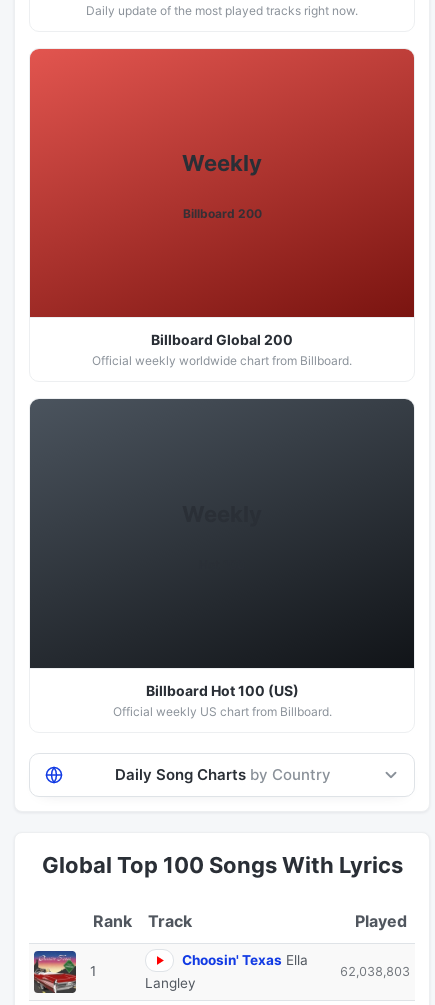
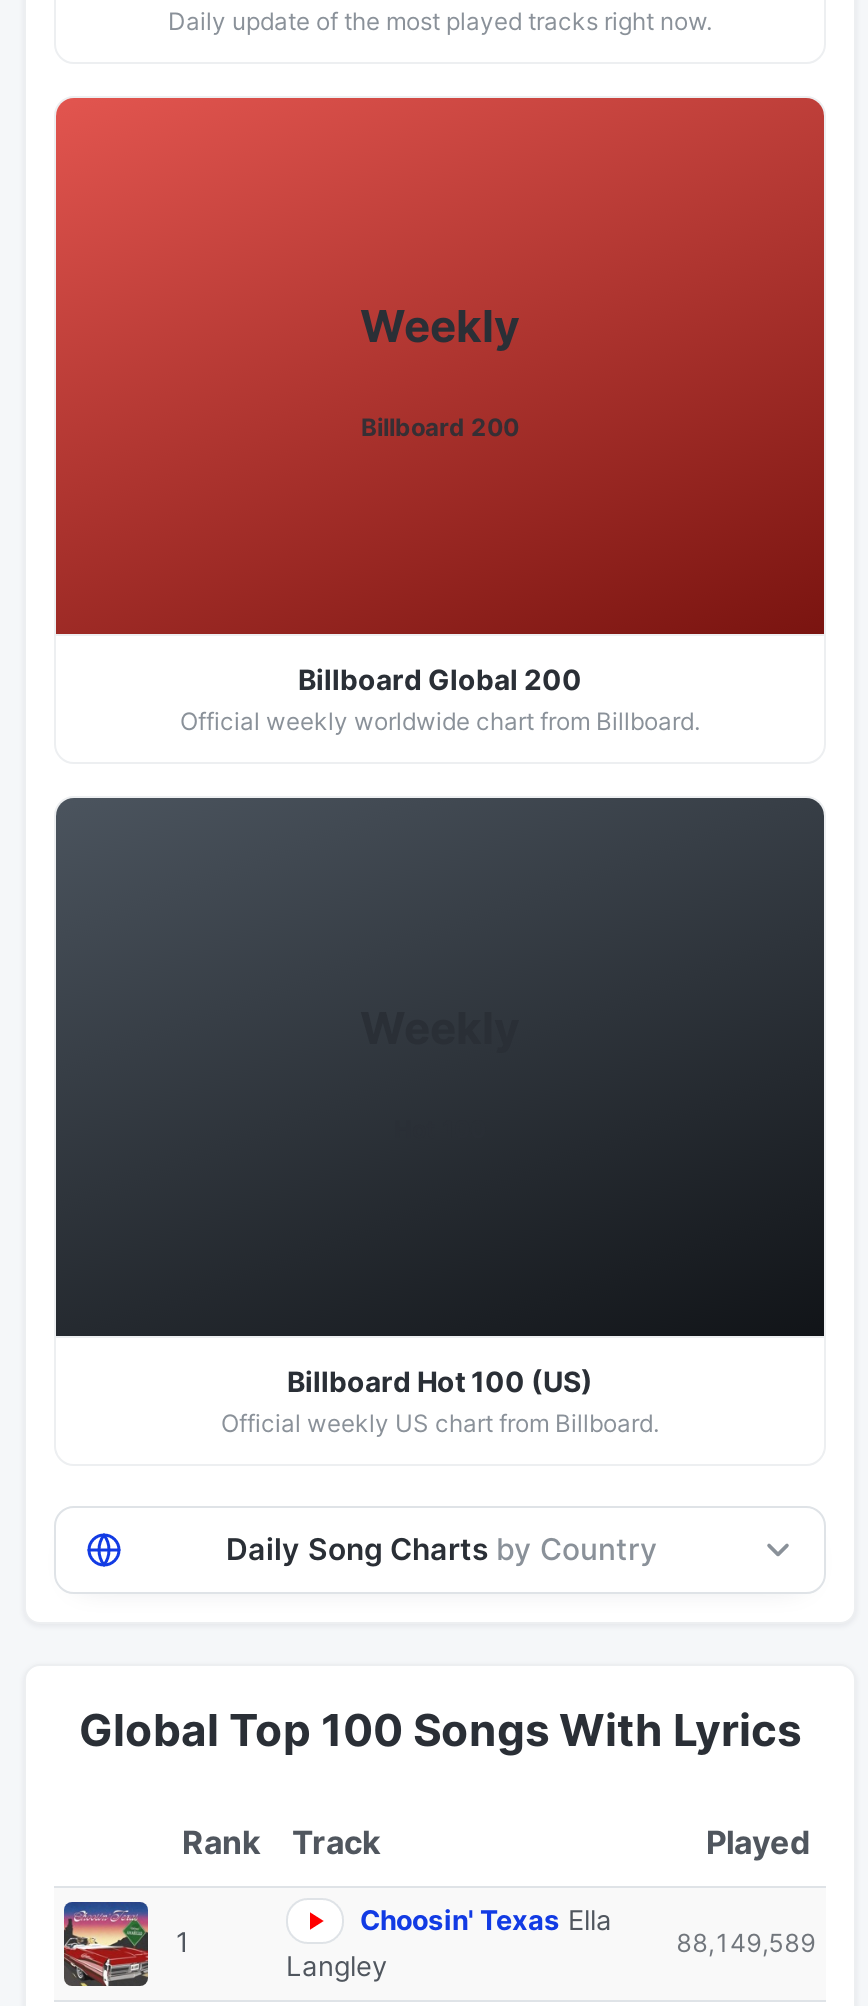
[340,964,410,979] 62,038,803 -> [676,1928,816,1958] 88,149,589

